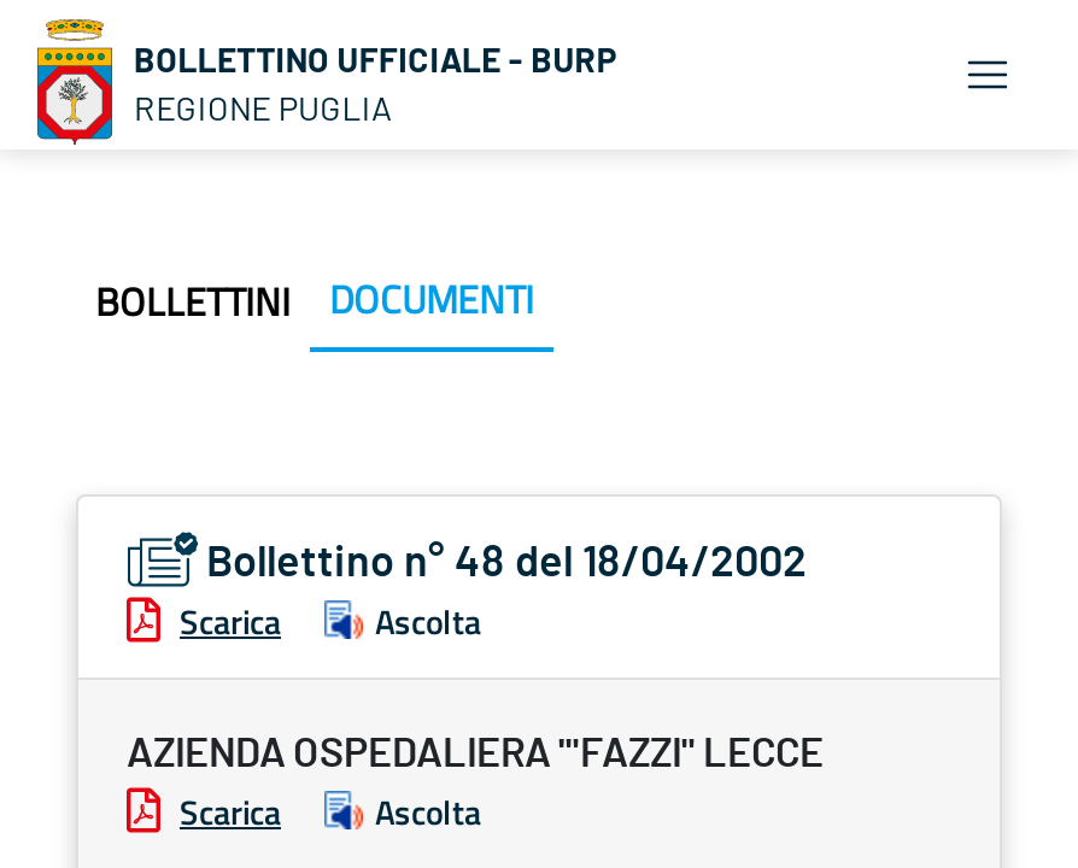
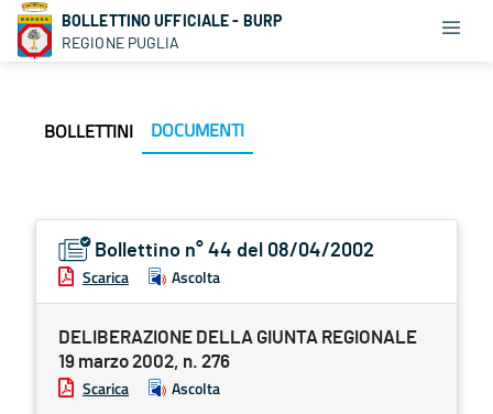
[206,542,807,586] Bollettino n° 48 del 18/04/2002 -> [95,241,374,261] Bollettino n° 44 del 08/04/2002
[127,733,824,774] AZIENDA OSPEDALIERA '"FAZZI" LECCE -> [58,328,417,371] DELIBERAZIONE DELLA GIUNTA REGIONALE | 19 marzo 2002, n. 276

